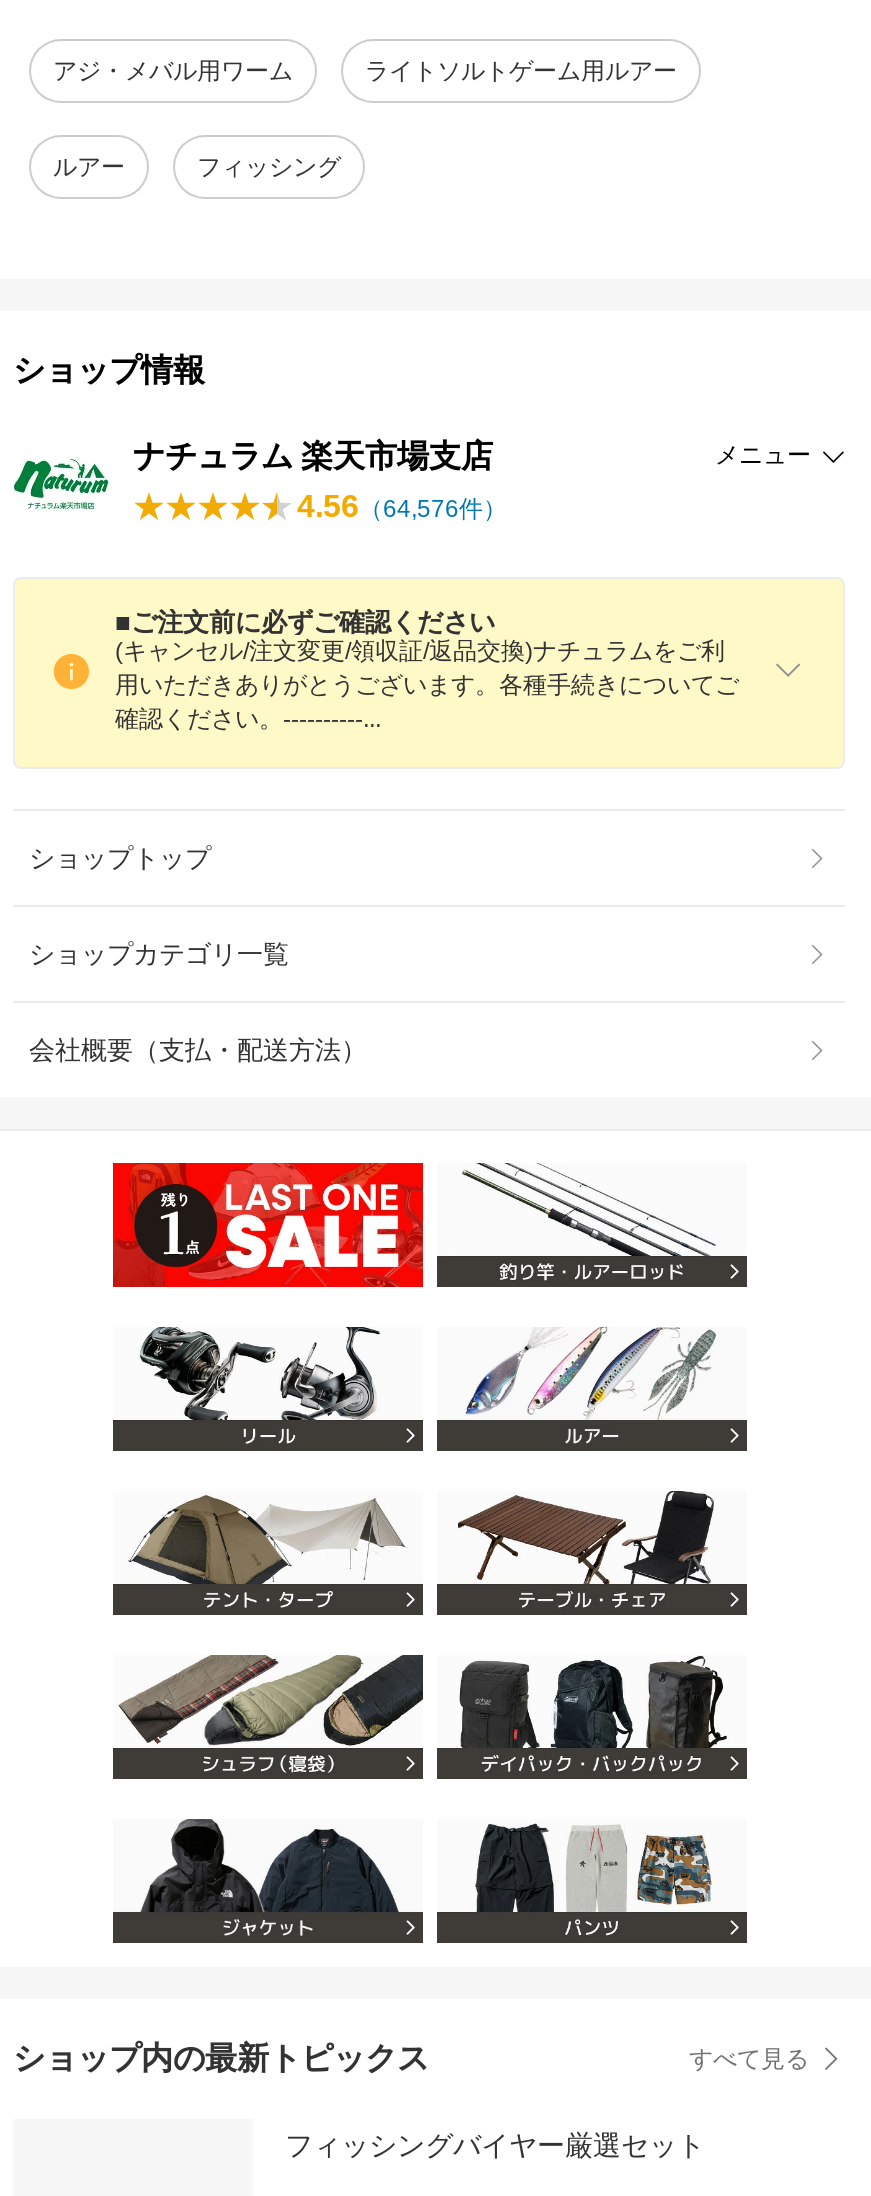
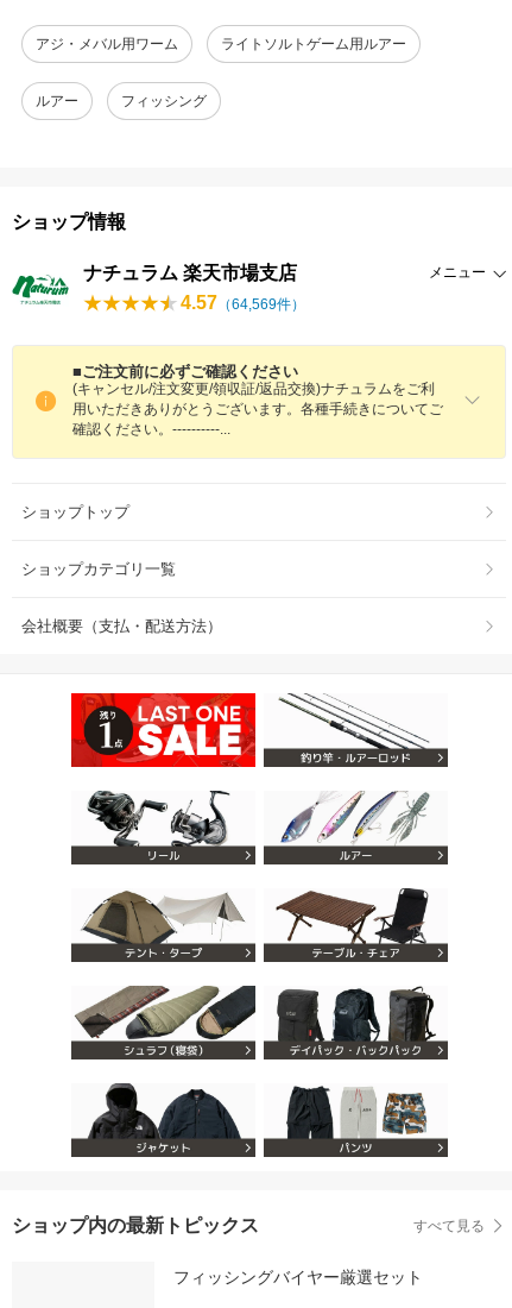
[297,489,507,523] 4.56（64,576件） -> [181,293,305,313] 4.57（64,569件）

